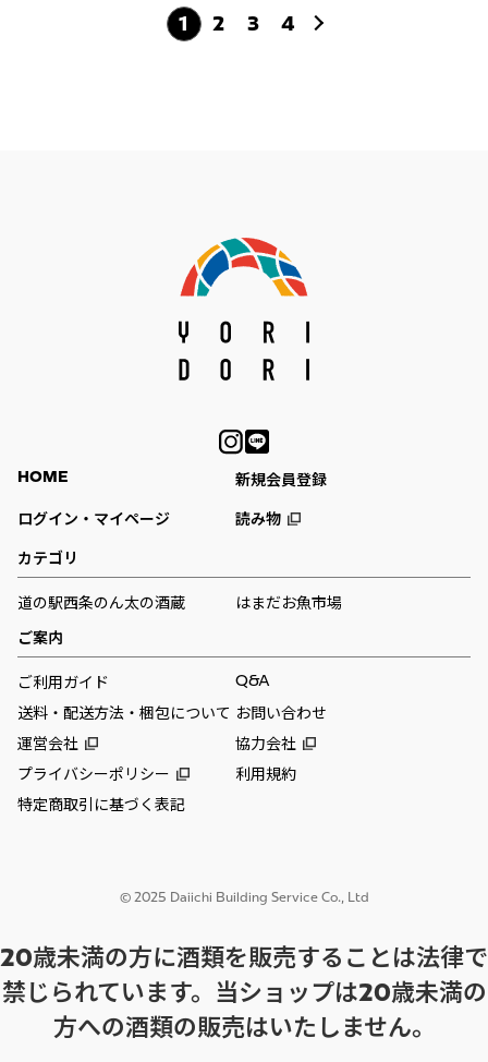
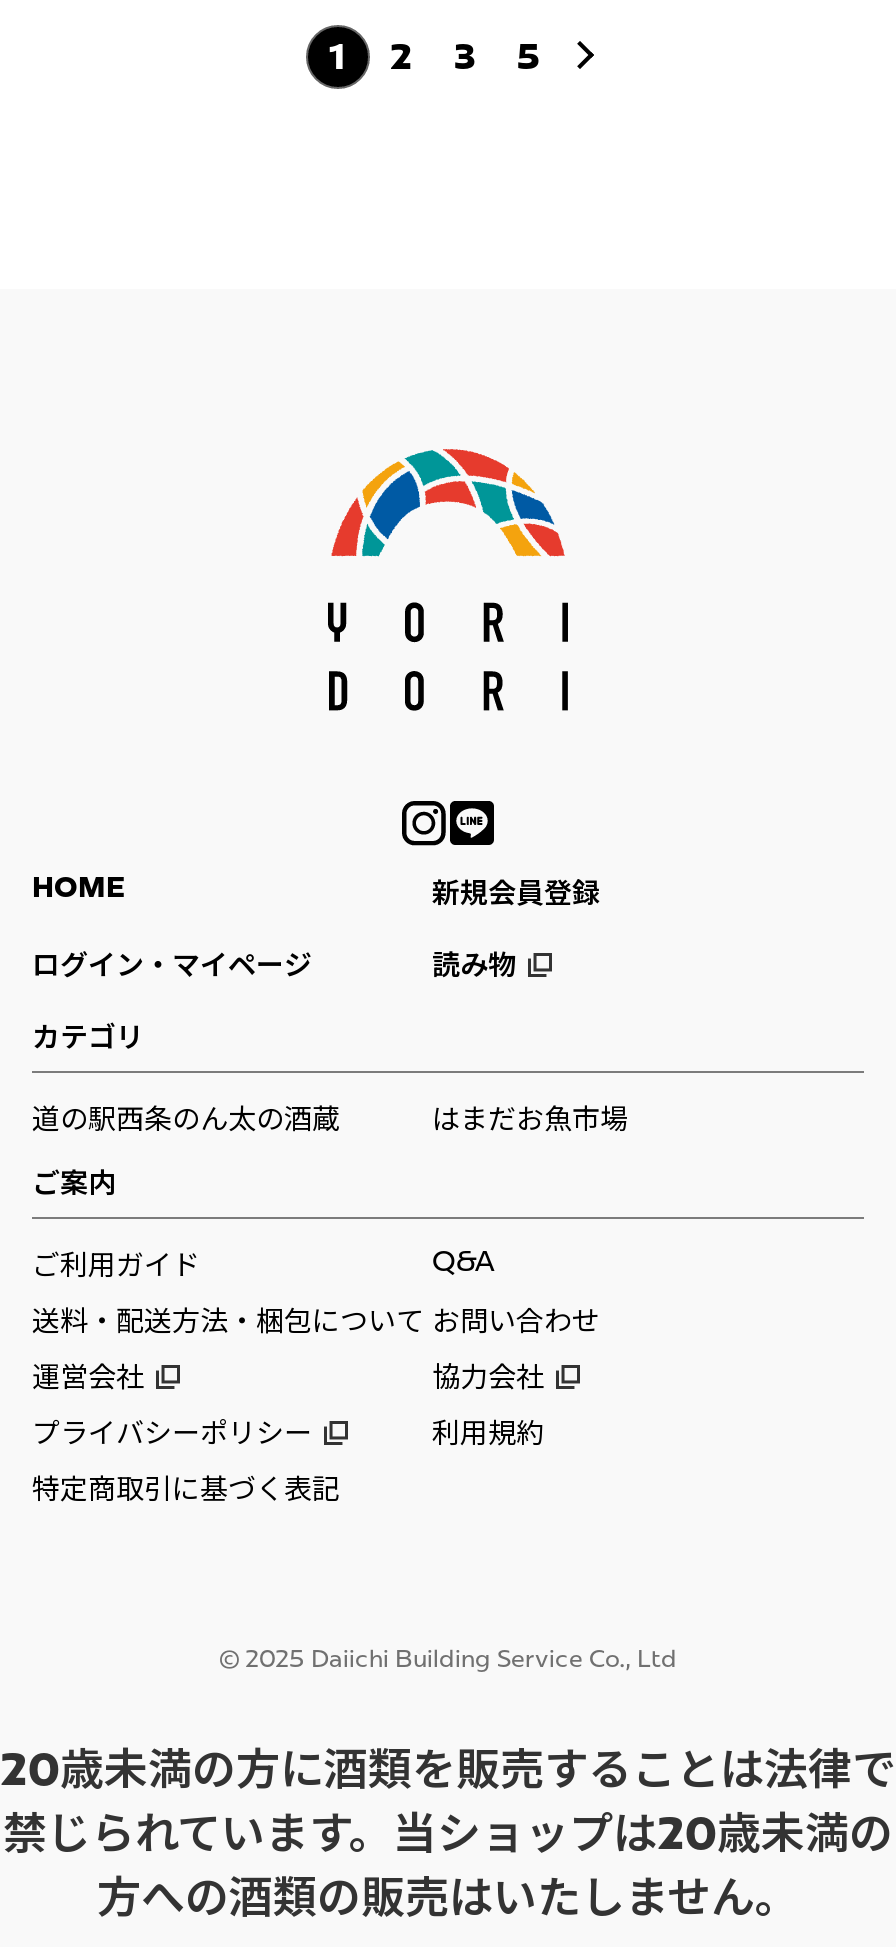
[281,12,296,36] 4 -> [517,34,543,78] 5

